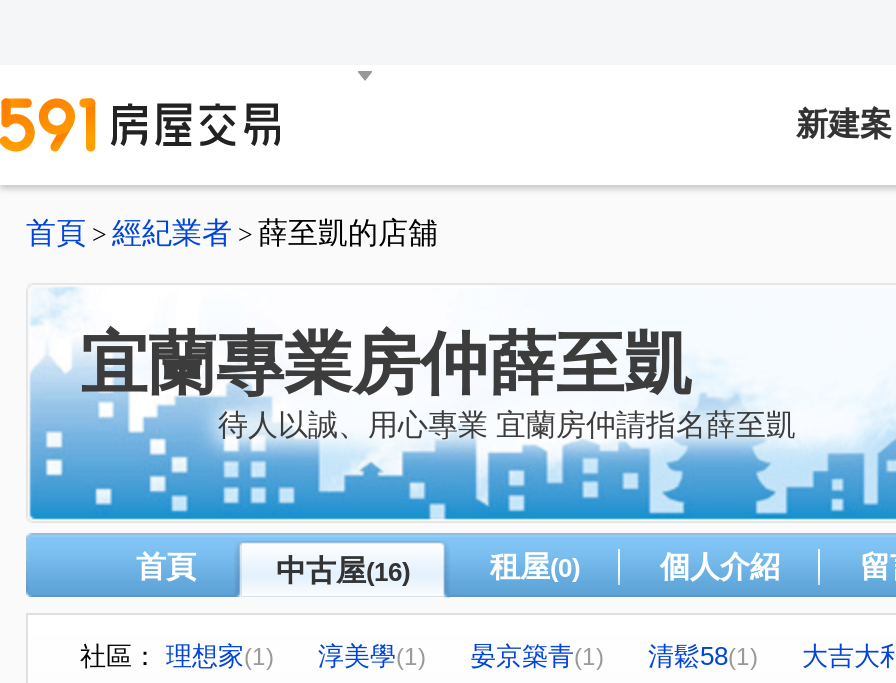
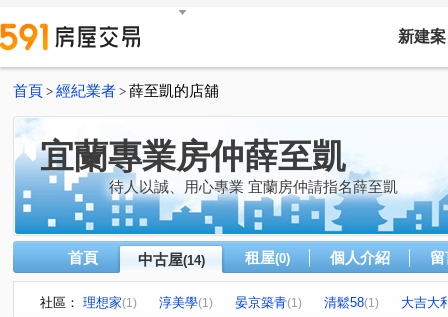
[276,553,410,587] 中古屋(16) -> [138,251,205,268] 中古屋(14)

